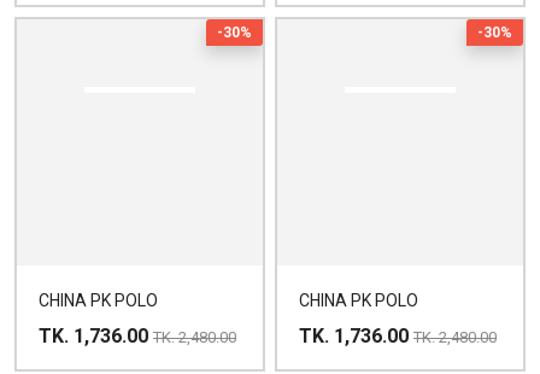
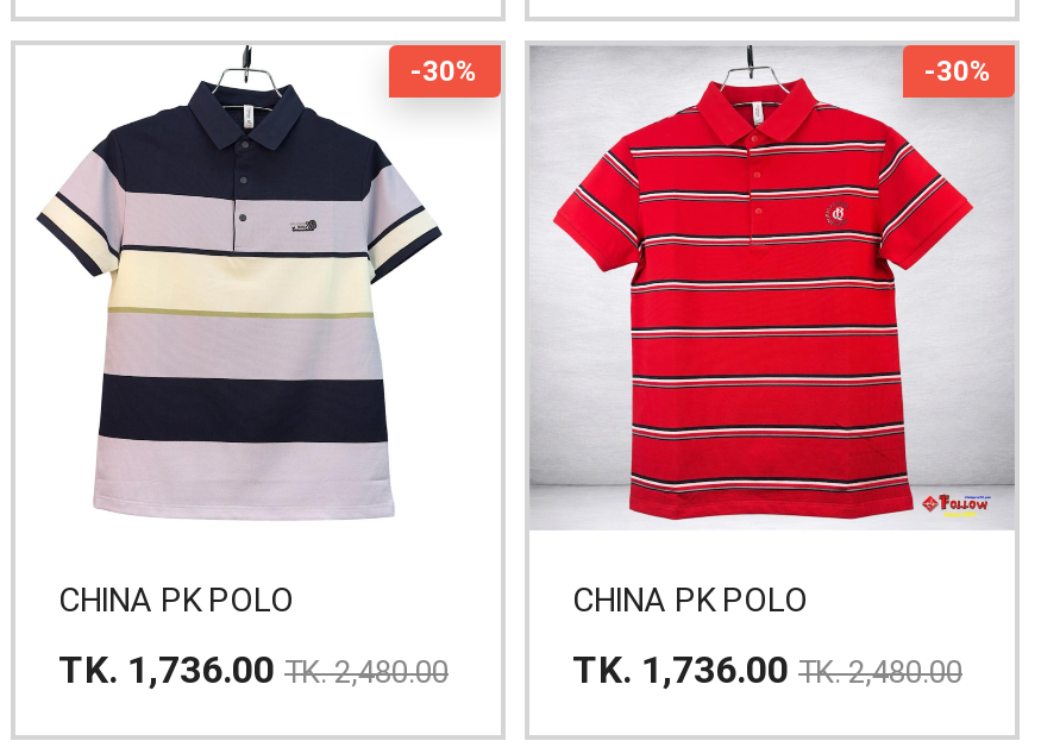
none -> [35,45,444,519] [image]
none -> [529,43,1015,526] [image]

